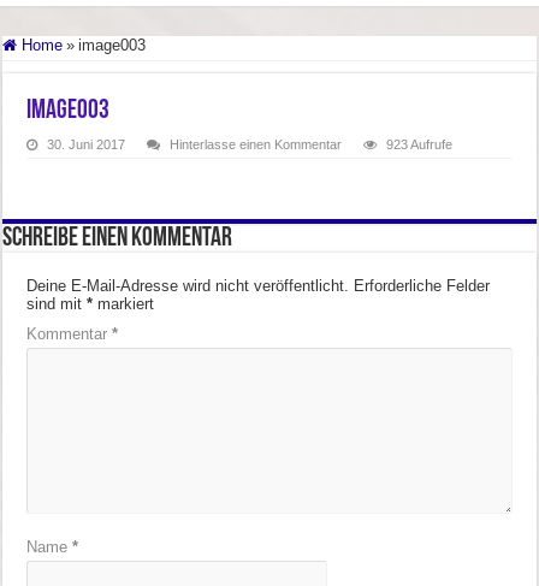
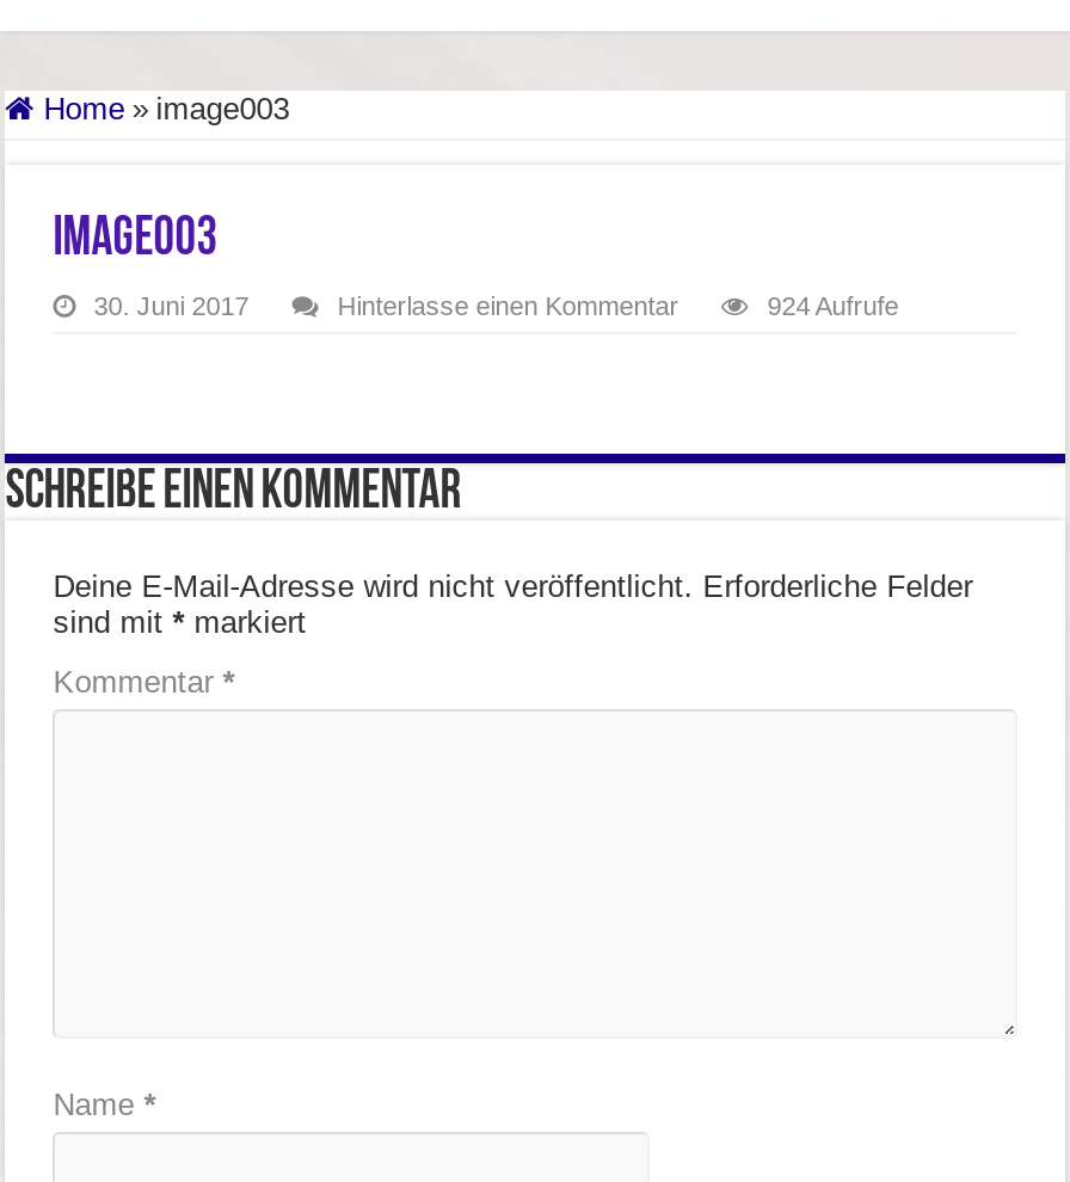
[386,137,453,151] 923 Aufrufe -> [767,290,899,319] 924 Aufrufe

